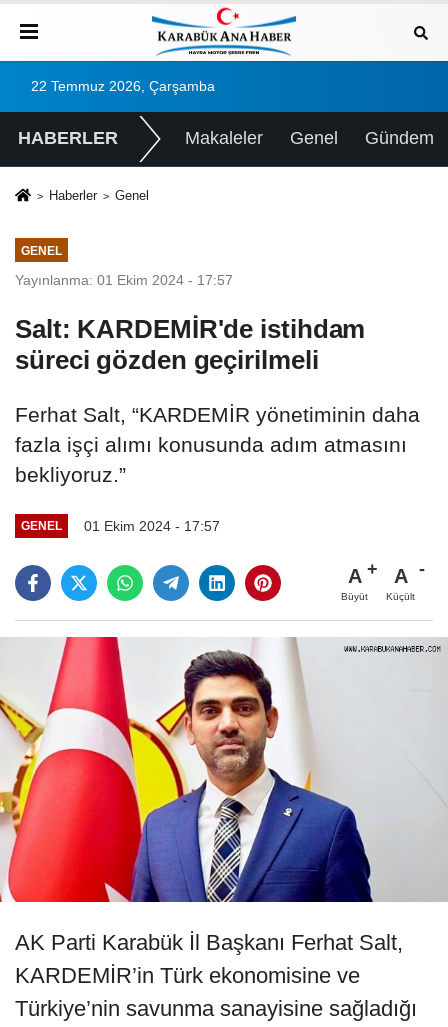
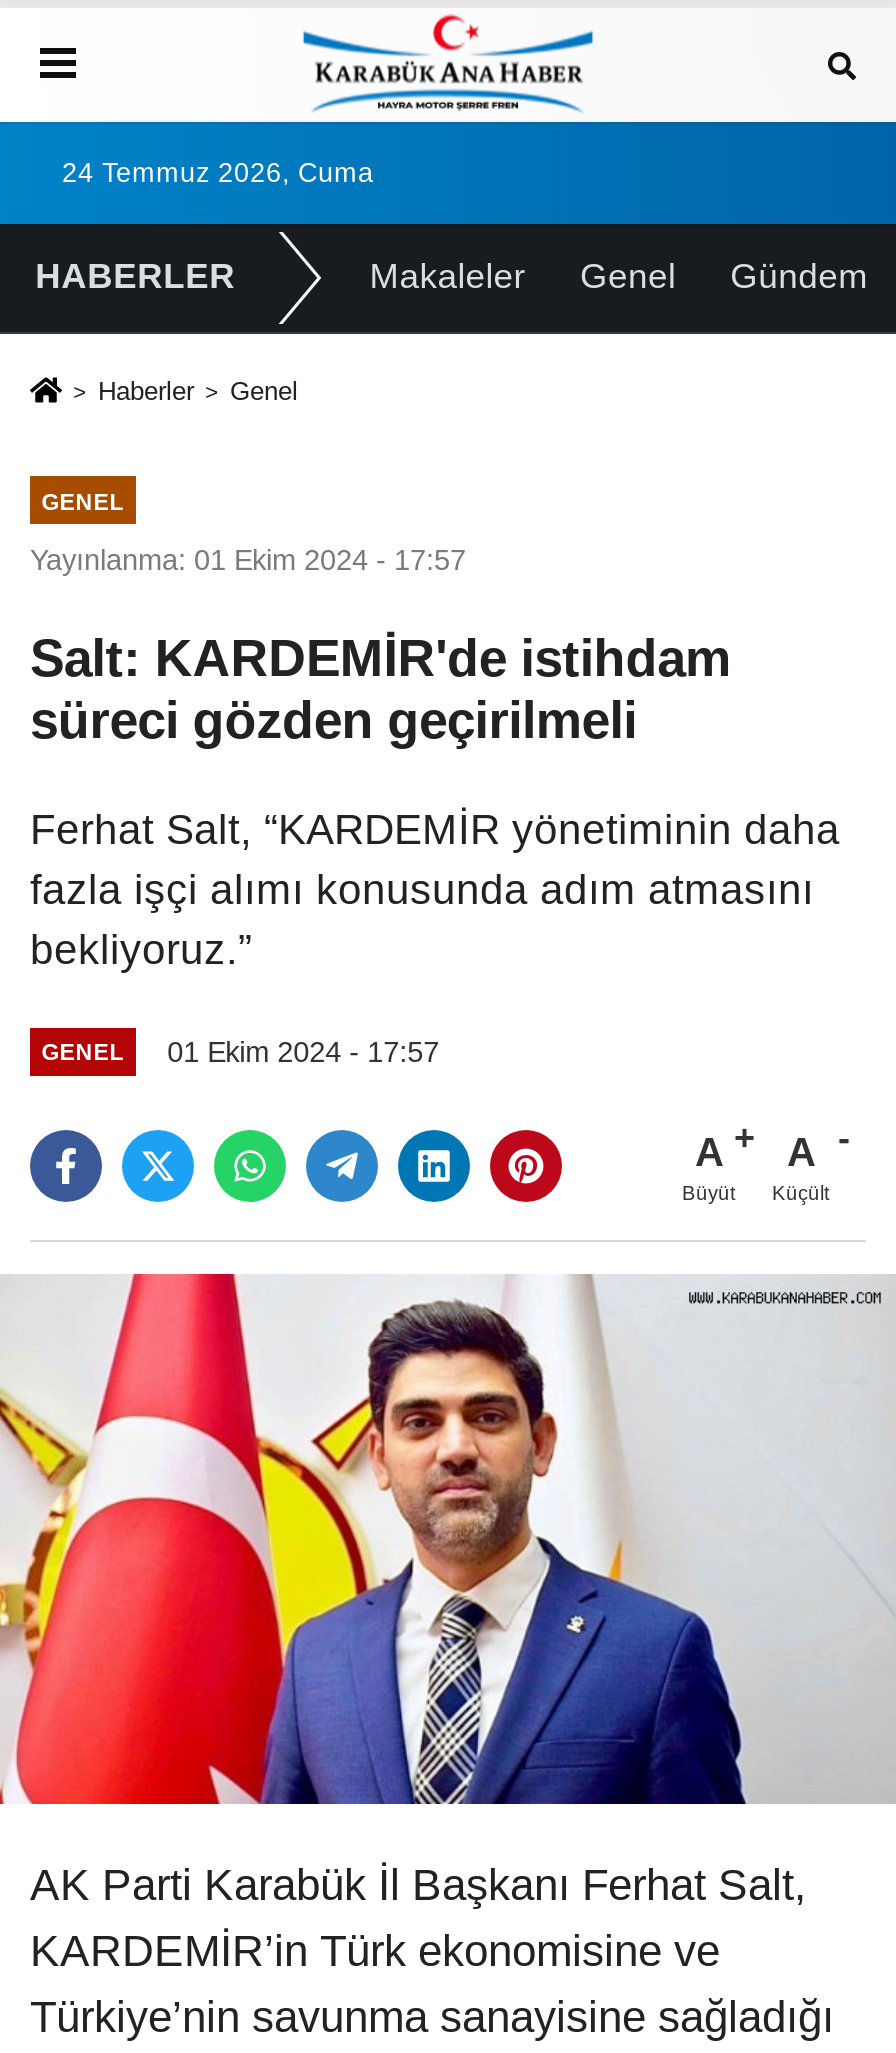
[31,79,215,94] 22 Temmuz 2026, Çarşamba -> [62,158,374,188] 24 Temmuz 2026, Cuma

